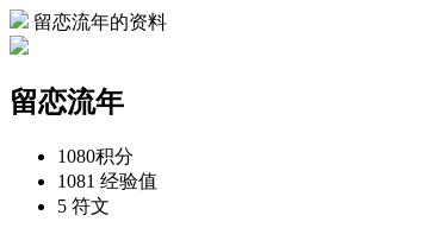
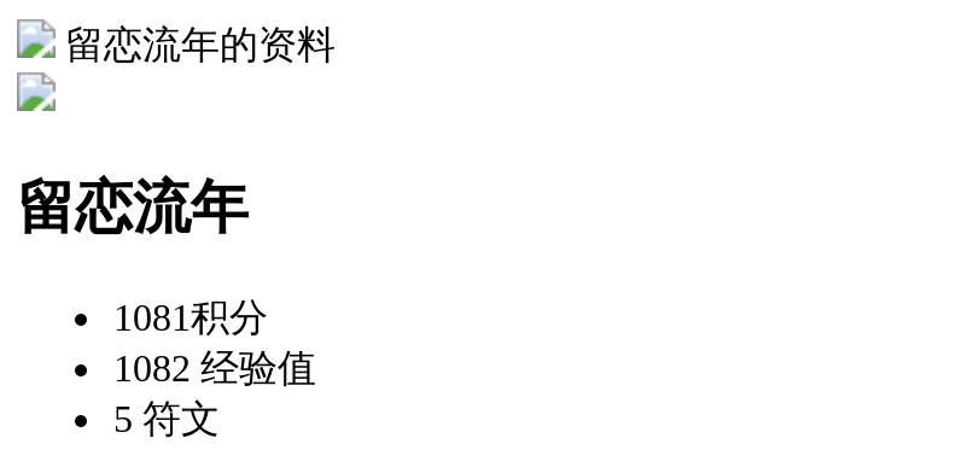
[57,146,134,166] 1080积分 -> [113,296,268,337] 1081积分
[57,171,157,191] 1081经验值 -> [113,347,316,388] 1082经验值

